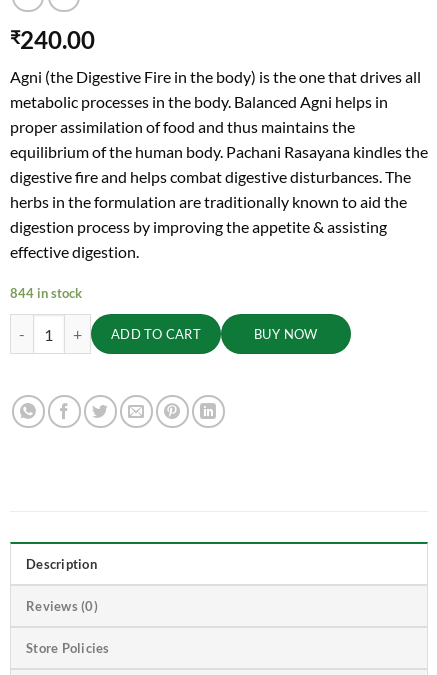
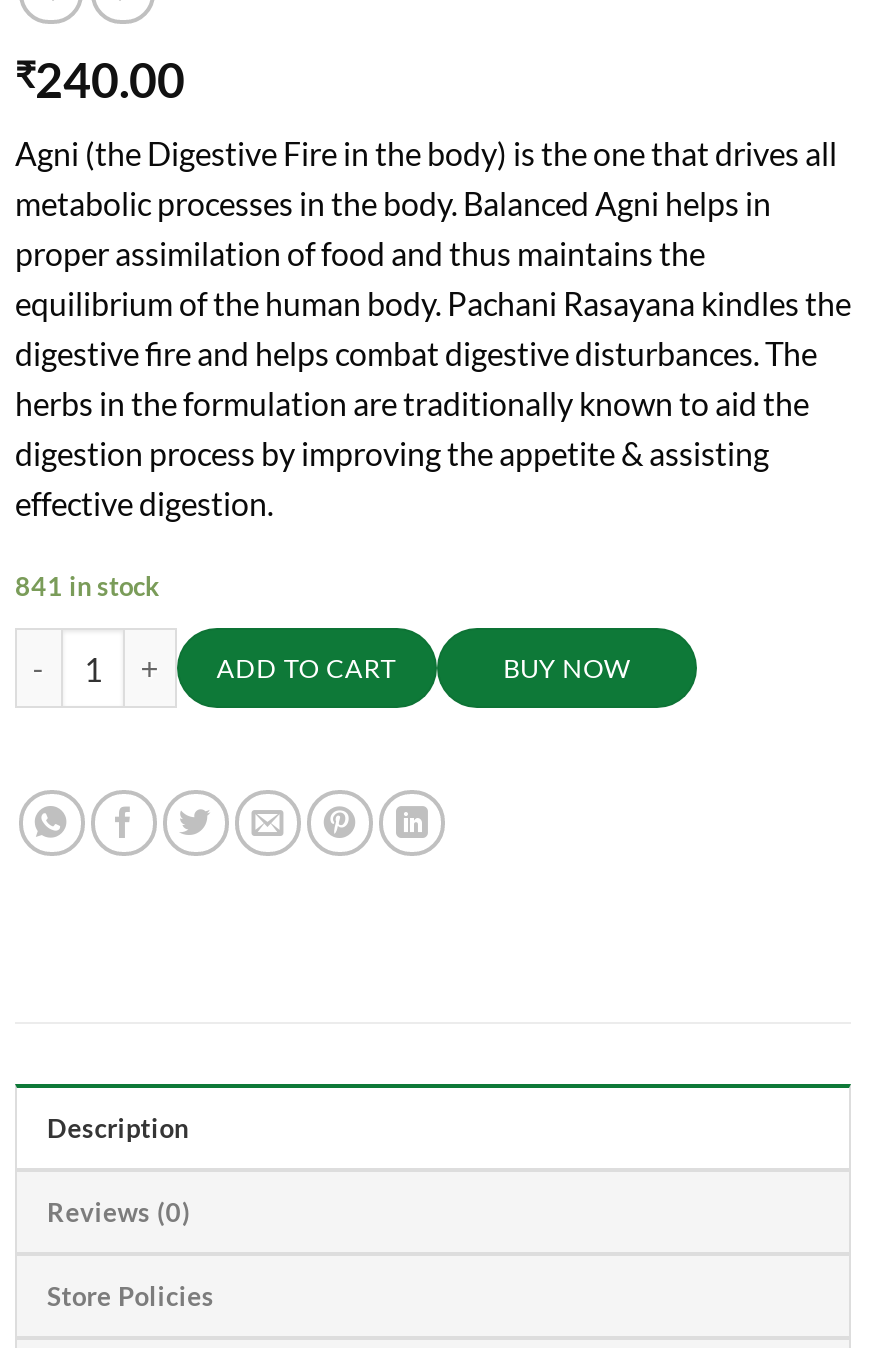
[10,285,82,301] 844 in stock -> [15,571,159,603] 841 in stock

